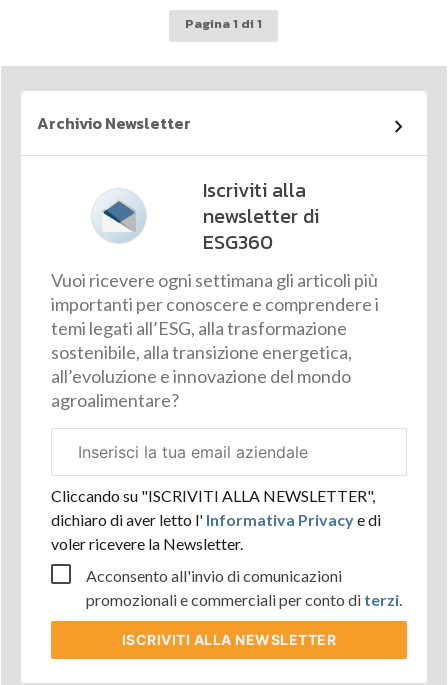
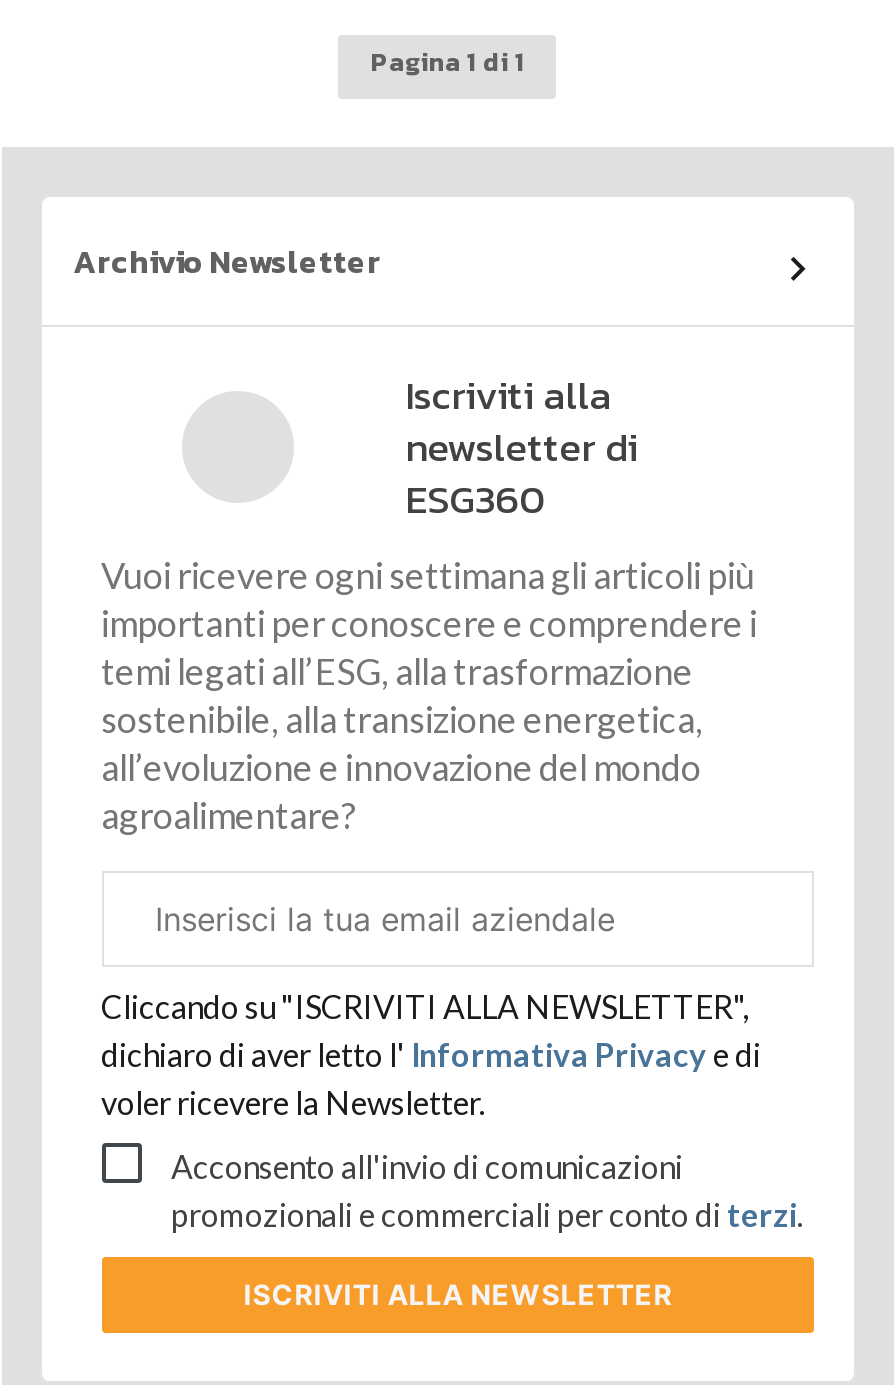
[103,200,144,241] [image] -> none

